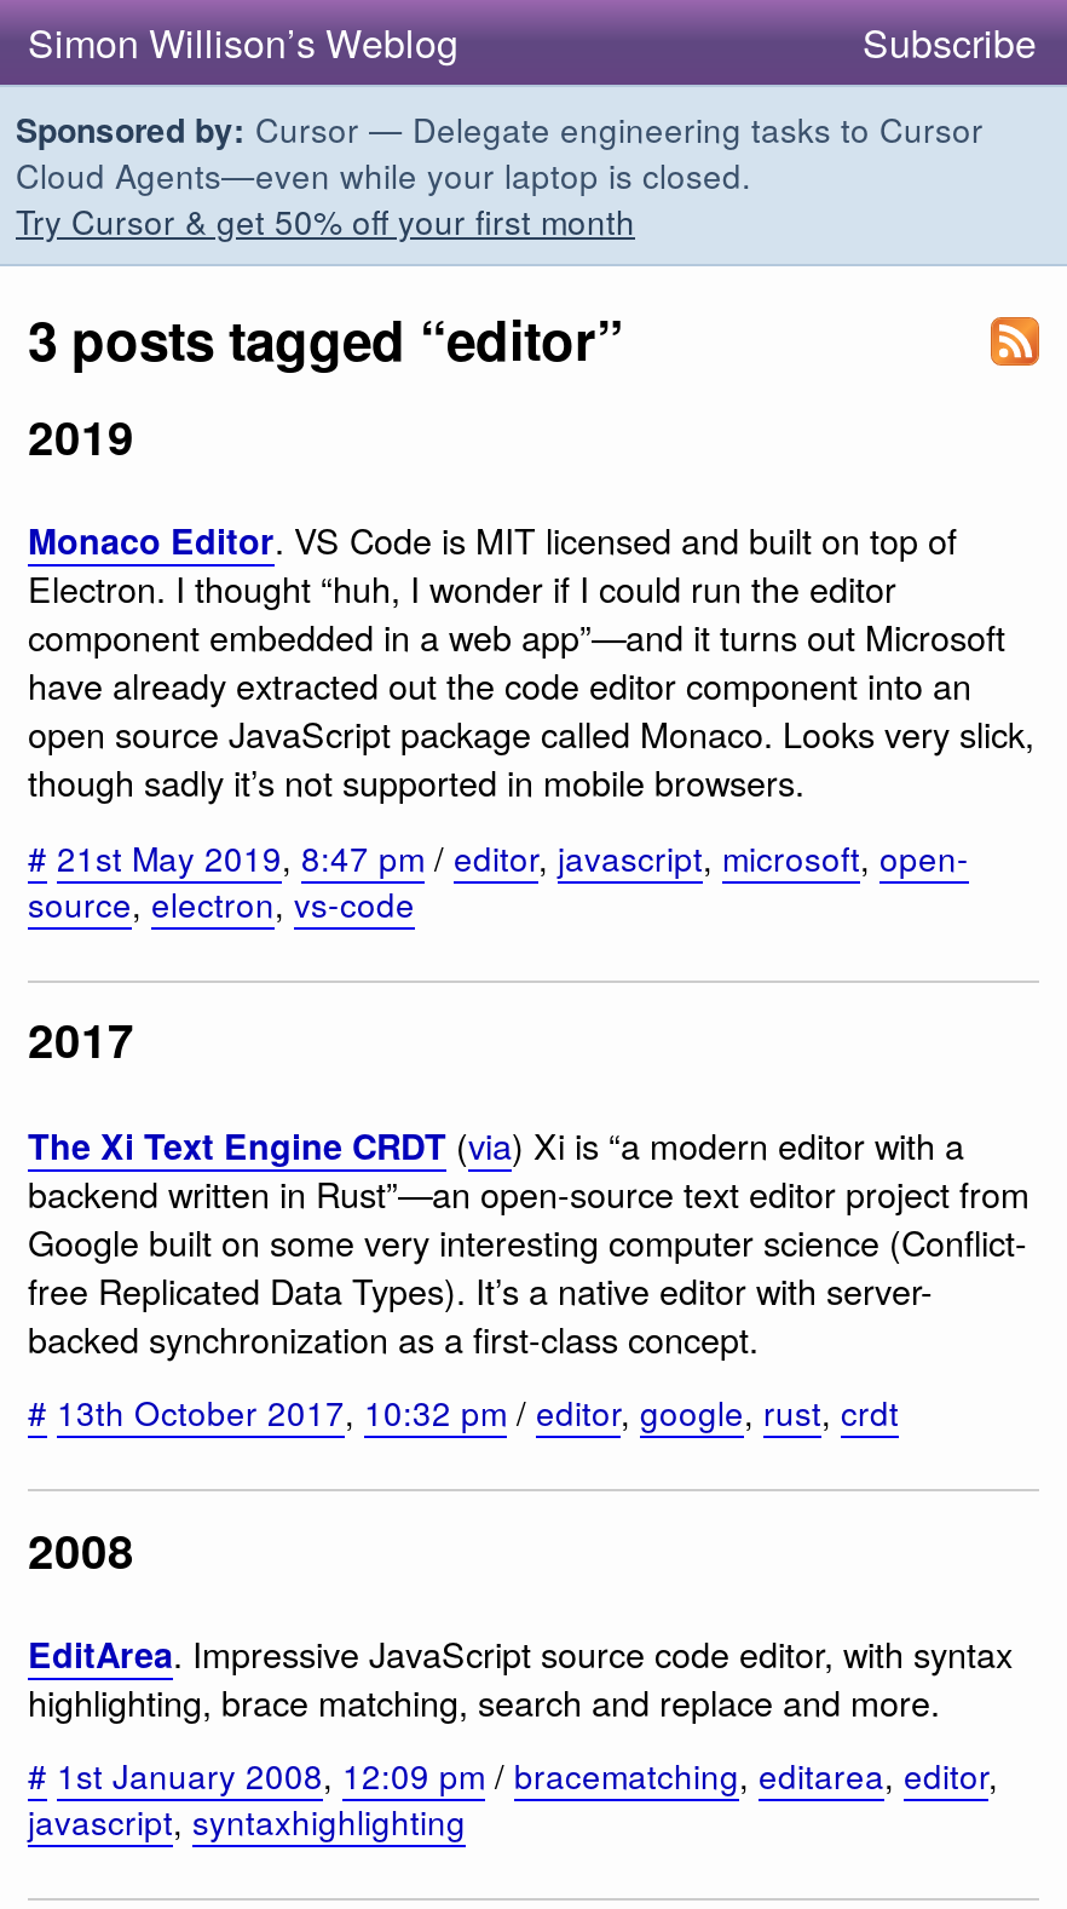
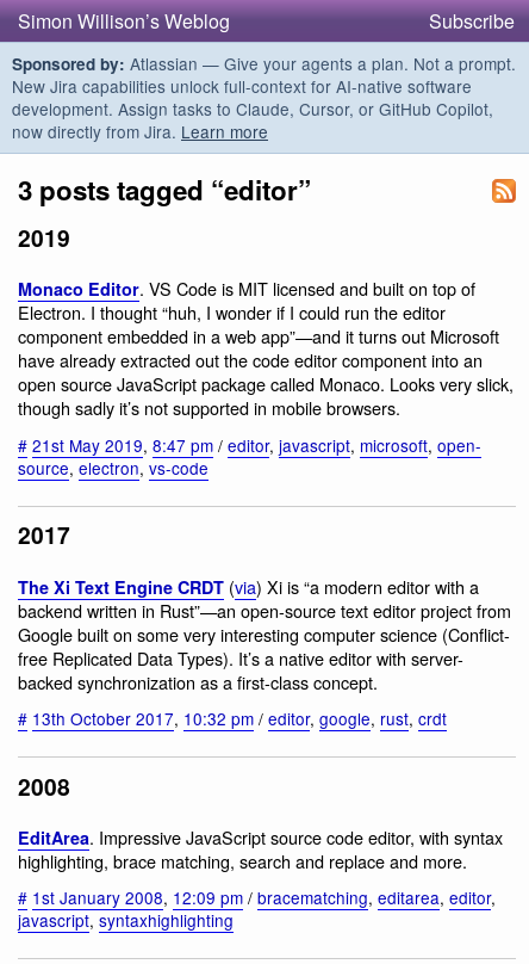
[16,104,984,245] Sponsored by: Cursor — Delegate engineering tasks to Cursor | Cloud Agents—even while your laptop is closed. | Try Cursor & get 50% off your first month -> [12,51,516,143] Sponsored by: Atlassian — Give your agents a plan. Not a prompt. | New Jira capabilities unlock full-context for AI-native software | development. Assign tasks to Claude, Cursor, or GitHub Copilot, | now directly from Jira. Learn more

